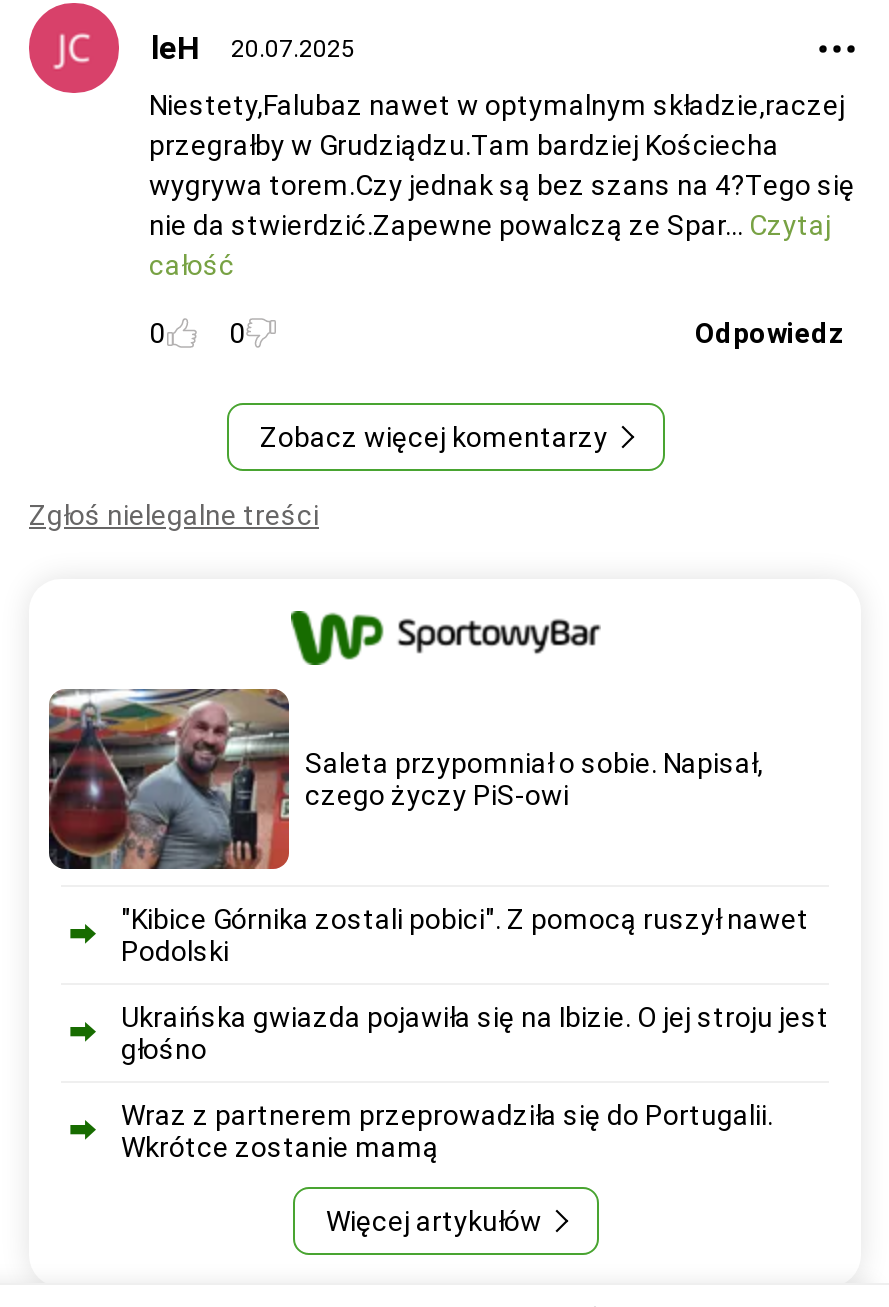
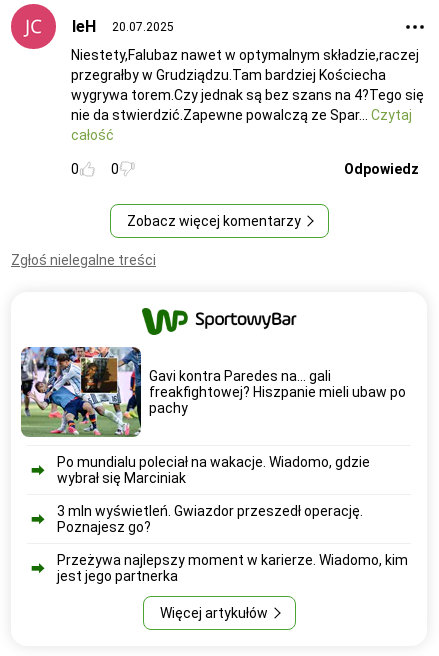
[47,687,763,871] [image] | Saleta przypomniał o sobie. Napisał, | czego życzy PiS-owi -> [20,346,406,438] [image] | Gavi kontra Paredes na... gali | freakfightowej? Hiszpanie mieli ubaw po | pachy
[121,903,809,967] "Kibice Górnika zostali pobici". Z pomocą ruszył nawet | Podolski -> [57,454,370,486] Po mundialu poleciał na wakacje. Wiadomo, gdzie | wybrał się Marciniak
[121,1001,829,1065] Ukraińska gwiazda pojawiła się na Ibizie. O jej stroju jest | głośno -> [57,503,363,535] 3 mln wyświetleń. Gwiazdor przeszedł operację. | Poznajesz go?
[121,1099,773,1163] Wraz z partnerem przeprowadziła się do Portugalii. | Wkrótce zostanie mamą -> [57,552,408,584] Przeżywa najlepszy moment w karierze. Wiadomo, kim | jest jego partnerka

